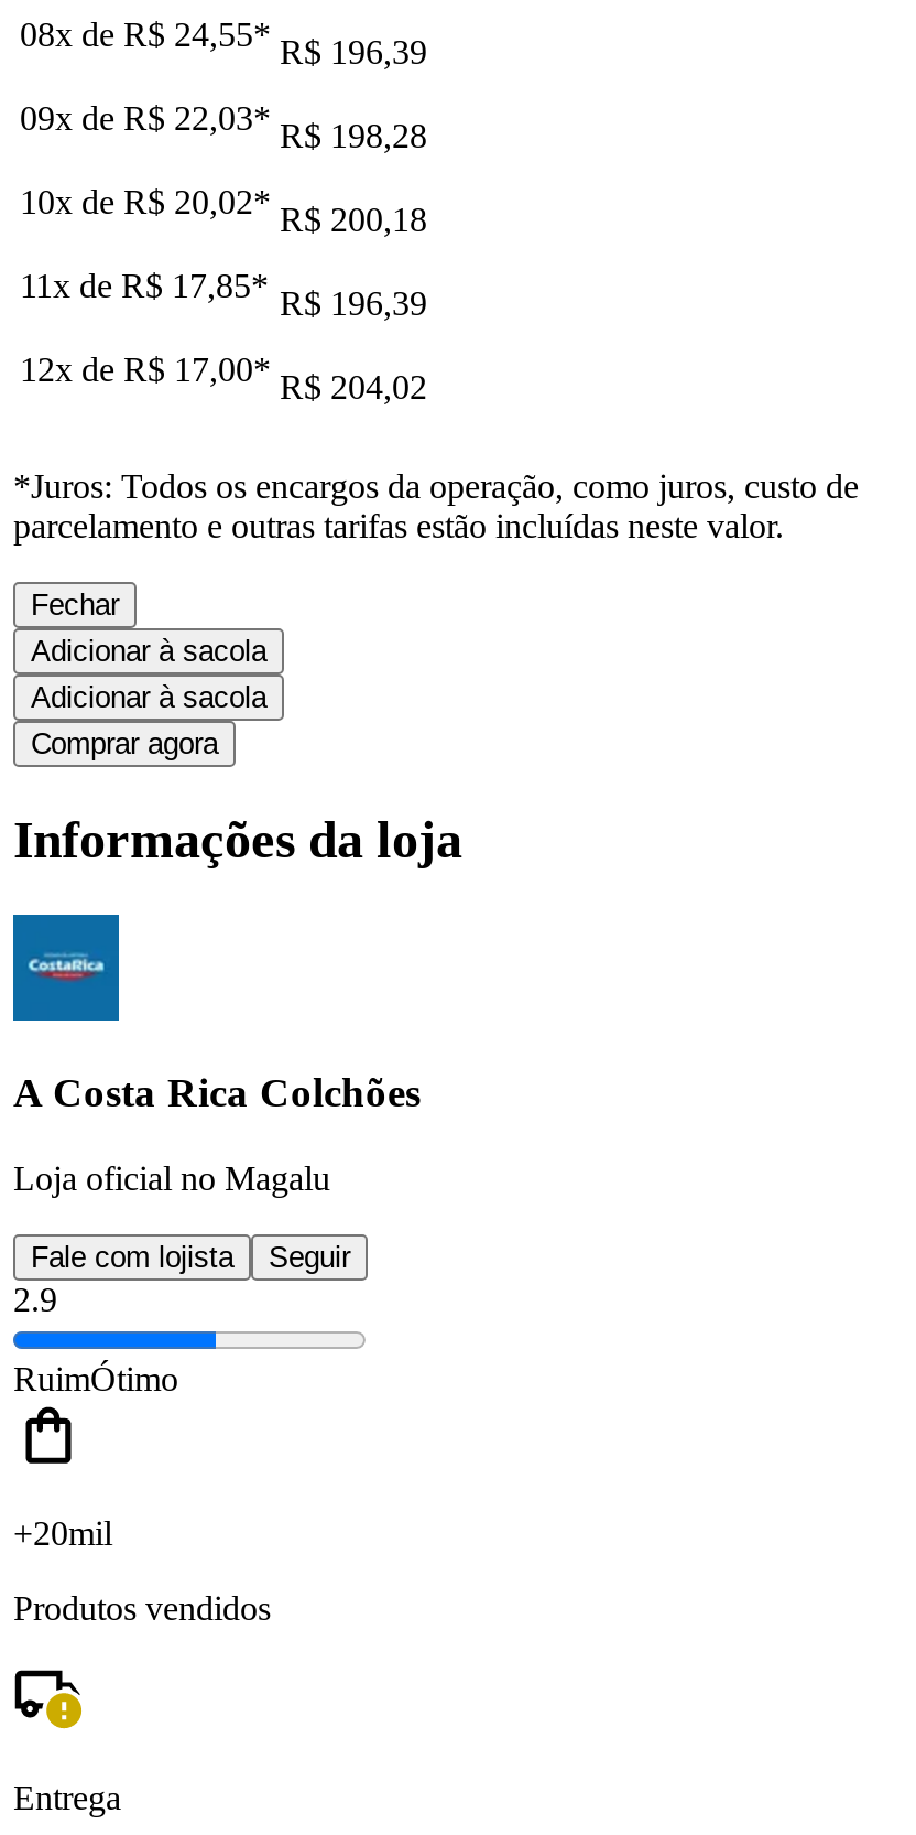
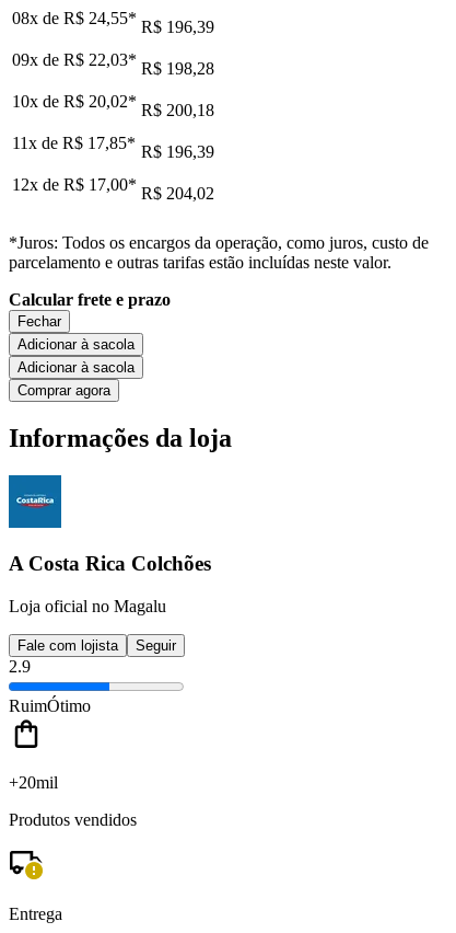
none -> [9,290,171,308] Calcular frete e prazo

